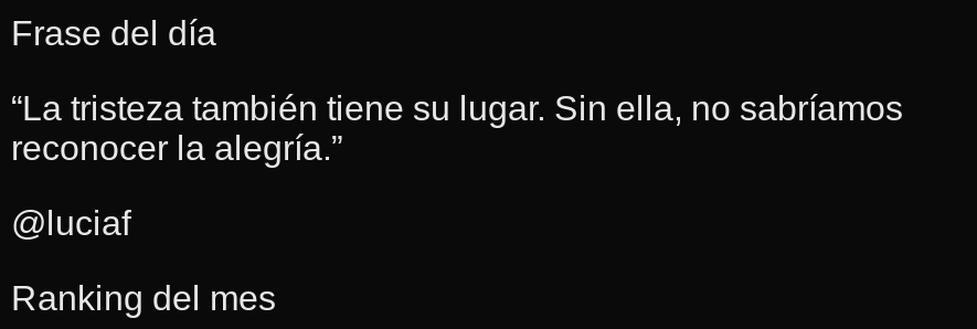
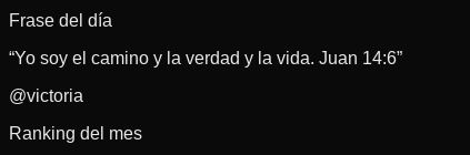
[11,89,903,166] “La tristeza también tiene su lugar. Sin ella, no sabríamos | reconocer la alegría.” -> [9,49,402,67] “Yo soy el camino y la verdad y la vida. Juan 14:6”
[11,204,130,242] @luciaf -> [9,86,83,105] @victoria

